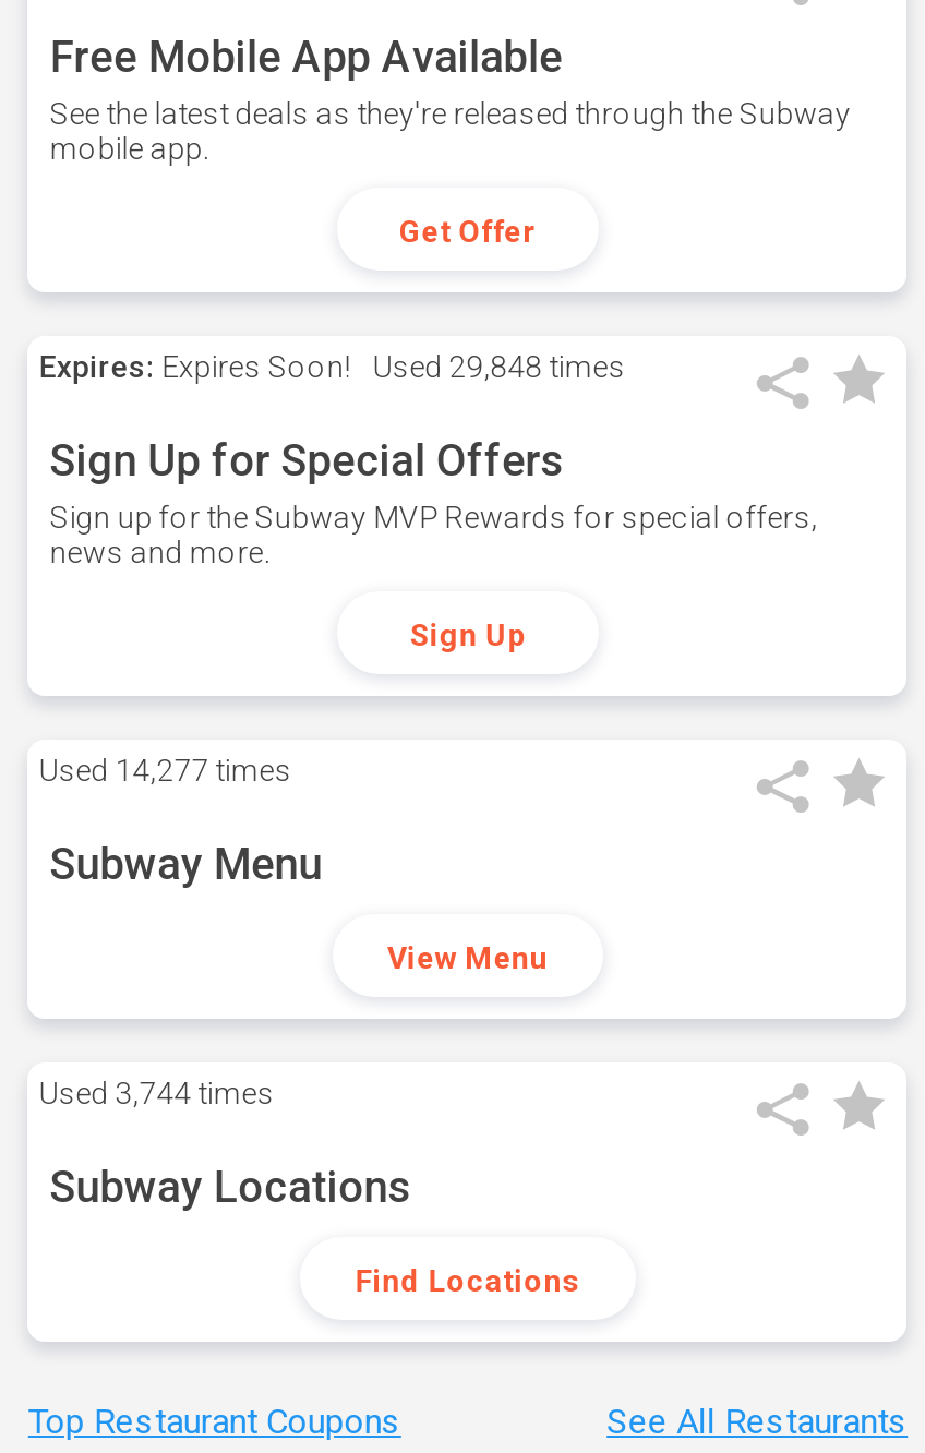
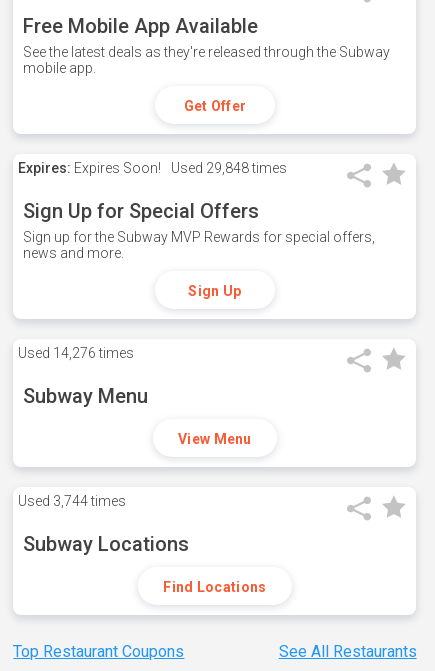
[39,753,292,788] Used 14,277 times -> [18,345,134,361] Used 14,276 times

